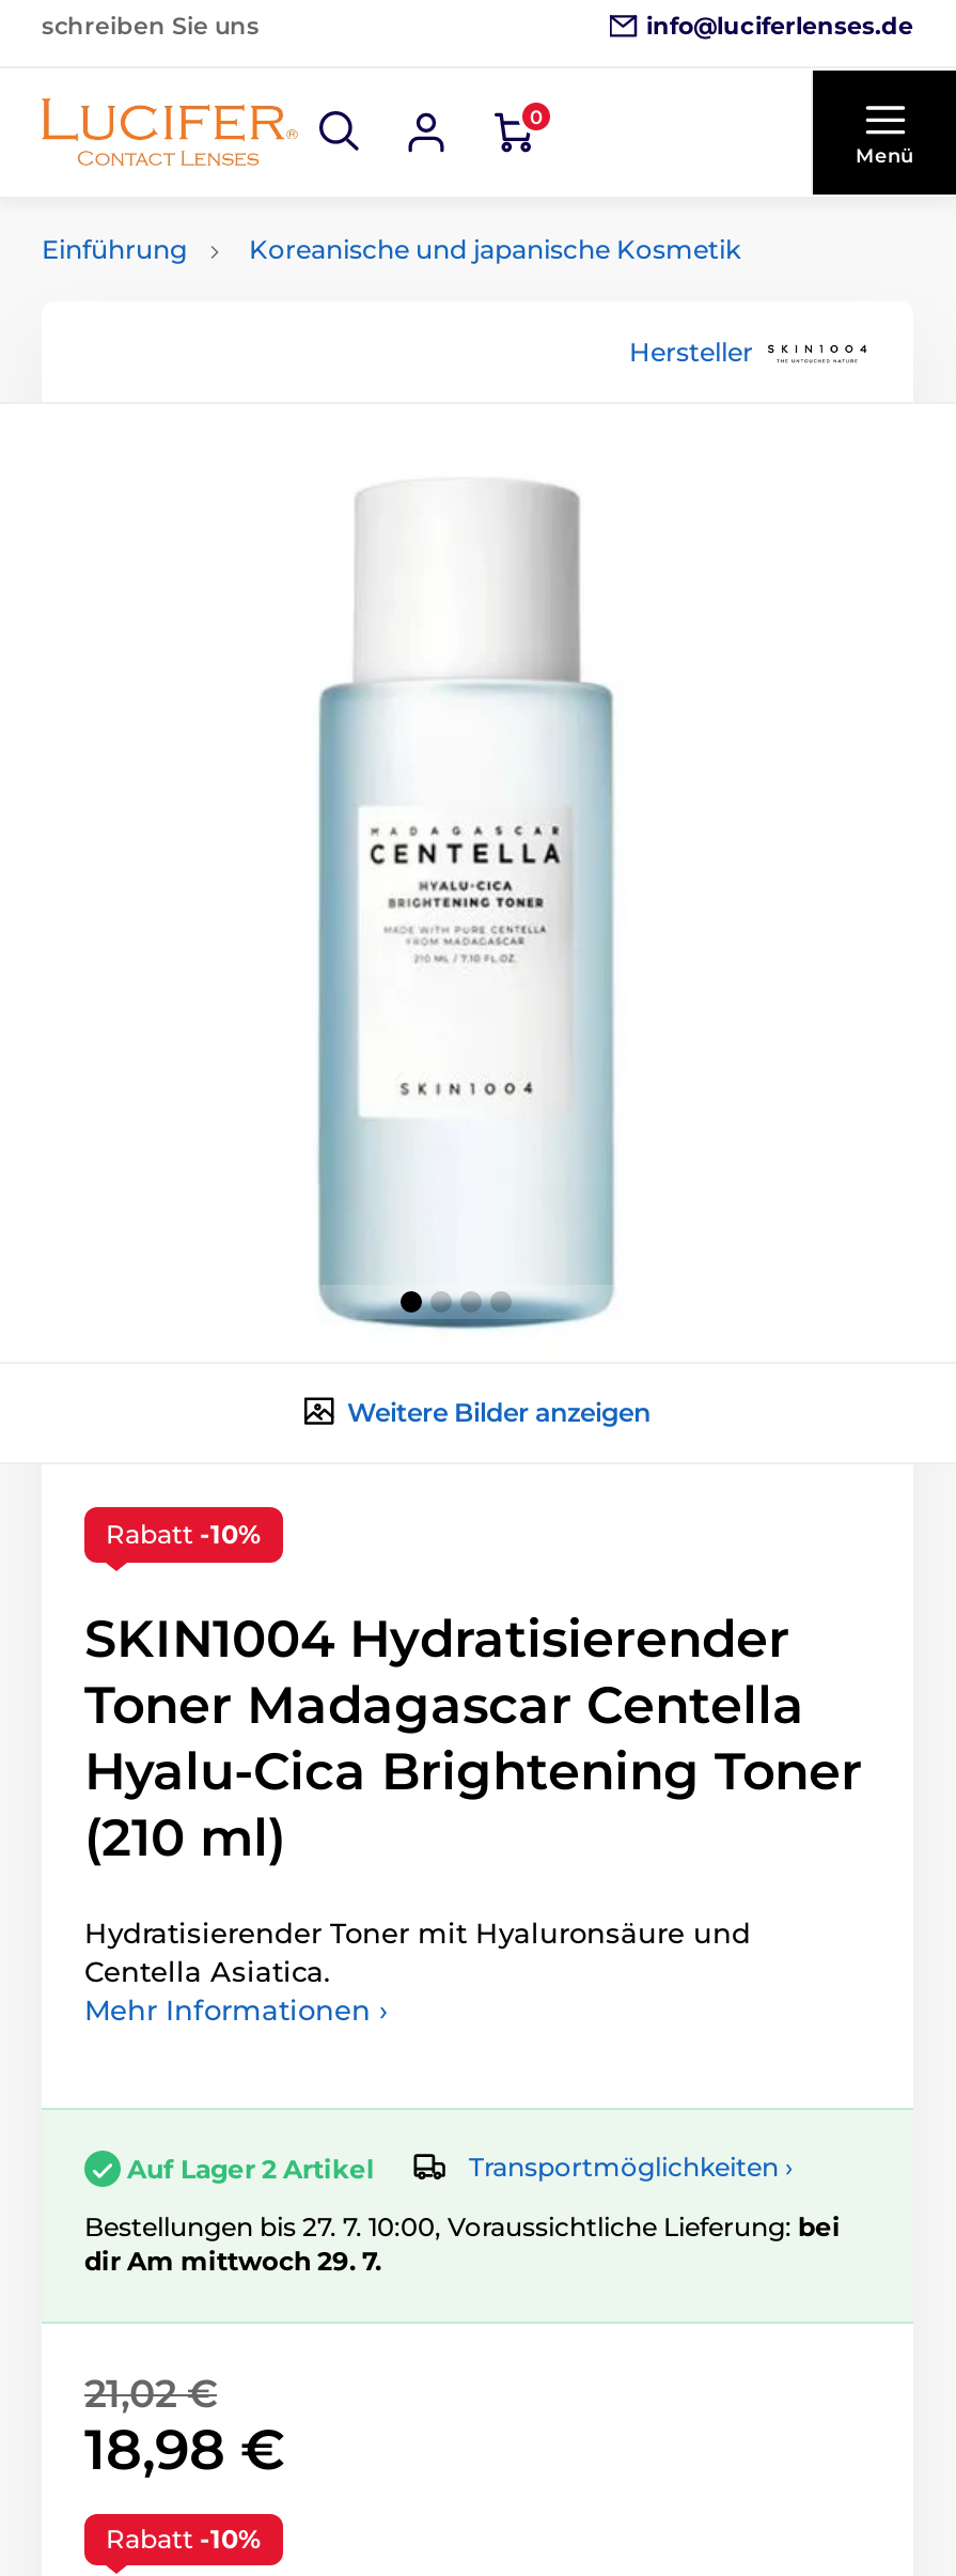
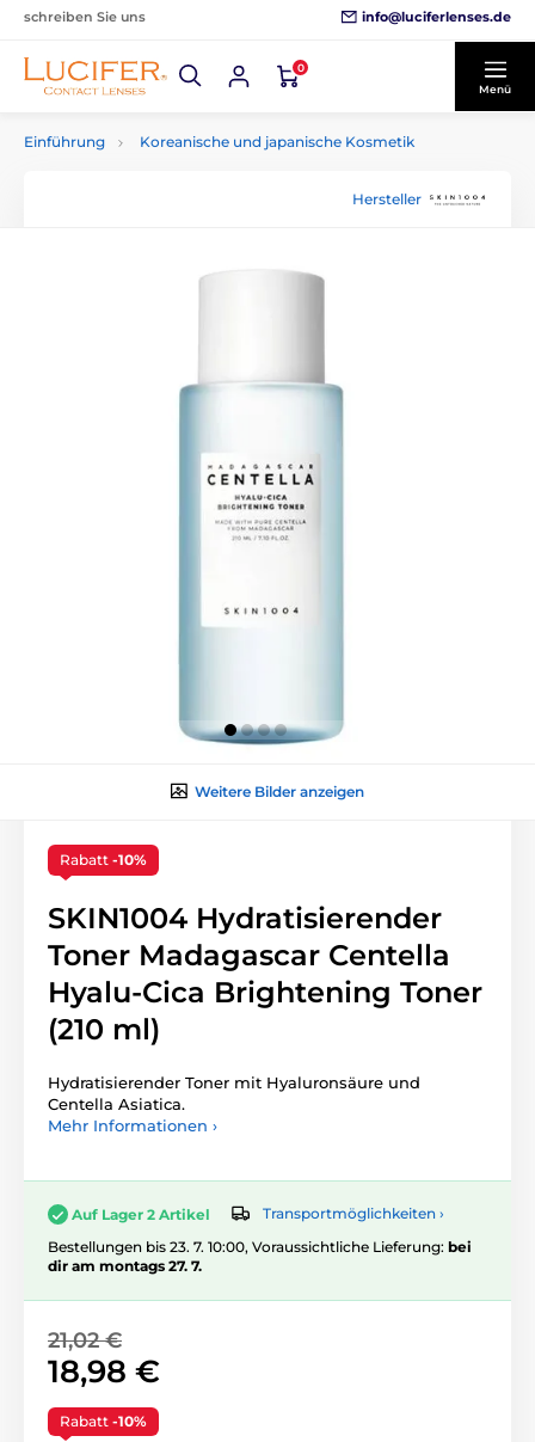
[84,2210,841,2242] Bestellungen bis 27. 7. 10:00, Voraussichtliche Lieferung: bei -> [48,1238,472,1256] Bestellungen bis 23. 7. 10:00, Voraussichtliche Lieferung: bei
[84,2244,381,2276] dir Am mittwoch 29. 7. -> [48,1257,202,1275] dir am montags 27. 7.

